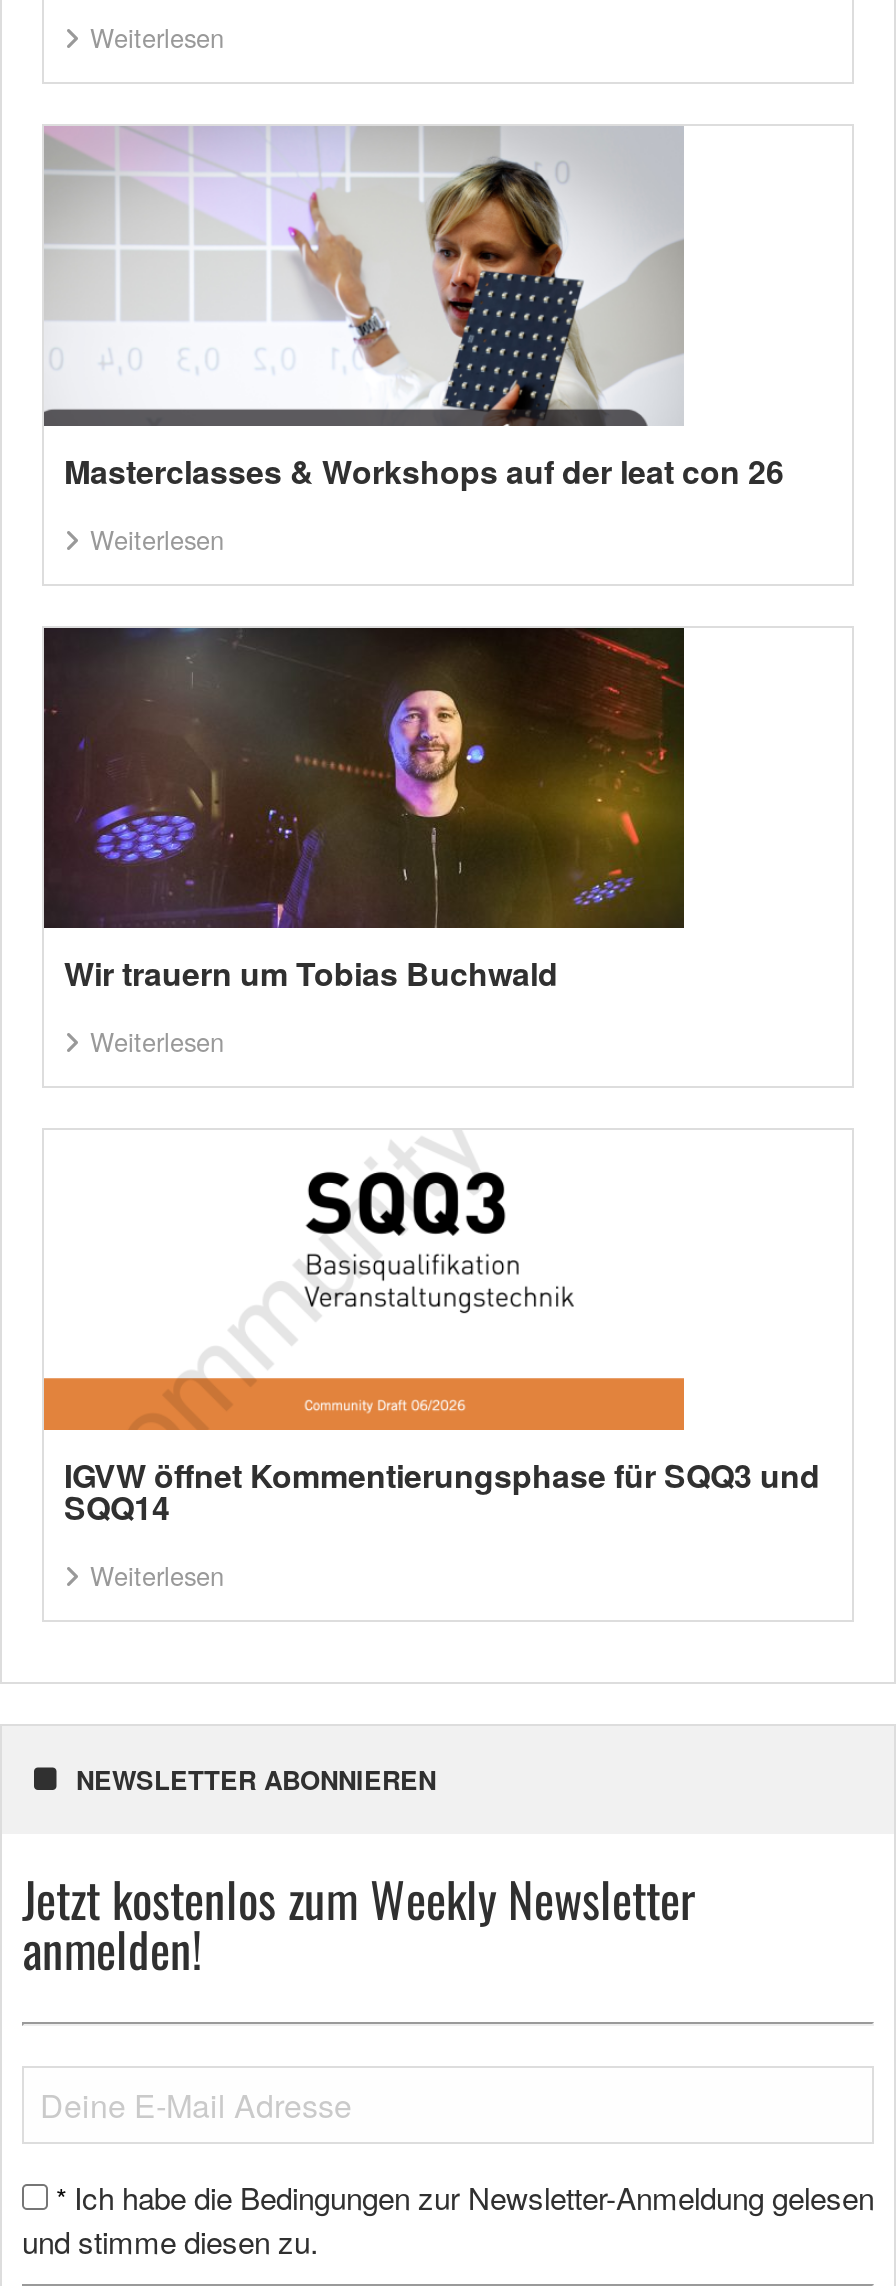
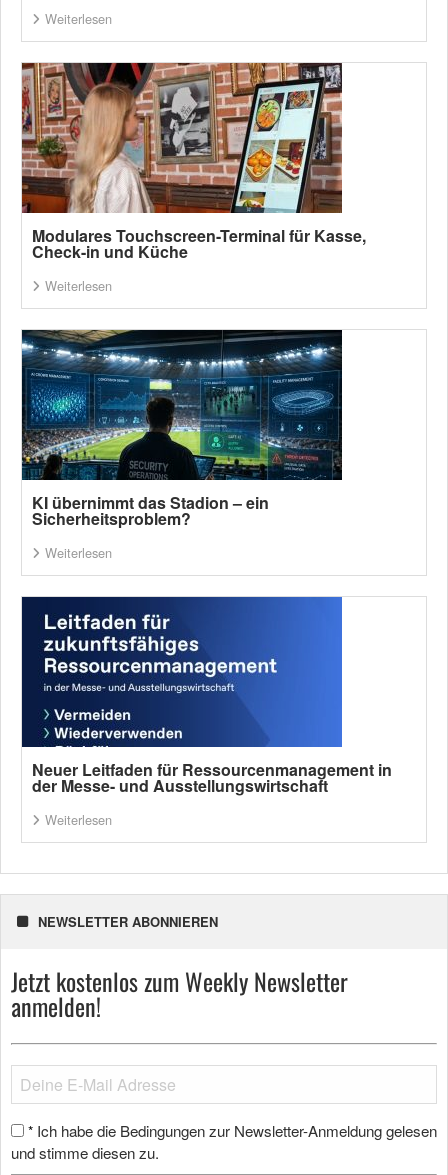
[44,126,784,494] [image] | Masterclasses & Workshops auf der leat con 26 -> [21,62,366,263] [image] | Modulares Touchscreen-Terminal für Kasse, | Check-in und Küche
[44,626,684,996] [image] | Wir trauern um Tobias Buchwald -> [21,329,342,530] [image] | KI übernimmt das Stadion – ein | Sicherheitsproblem?
[42,1130,820,1530] [image] | IGVW öffnet Kommentierungsphase für SQQ3 und | SQQ14 -> [21,596,392,797] [image] | Neuer Leitfaden für Ressourcenmanagement in | der Messe- und Ausstellungswirtschaft

